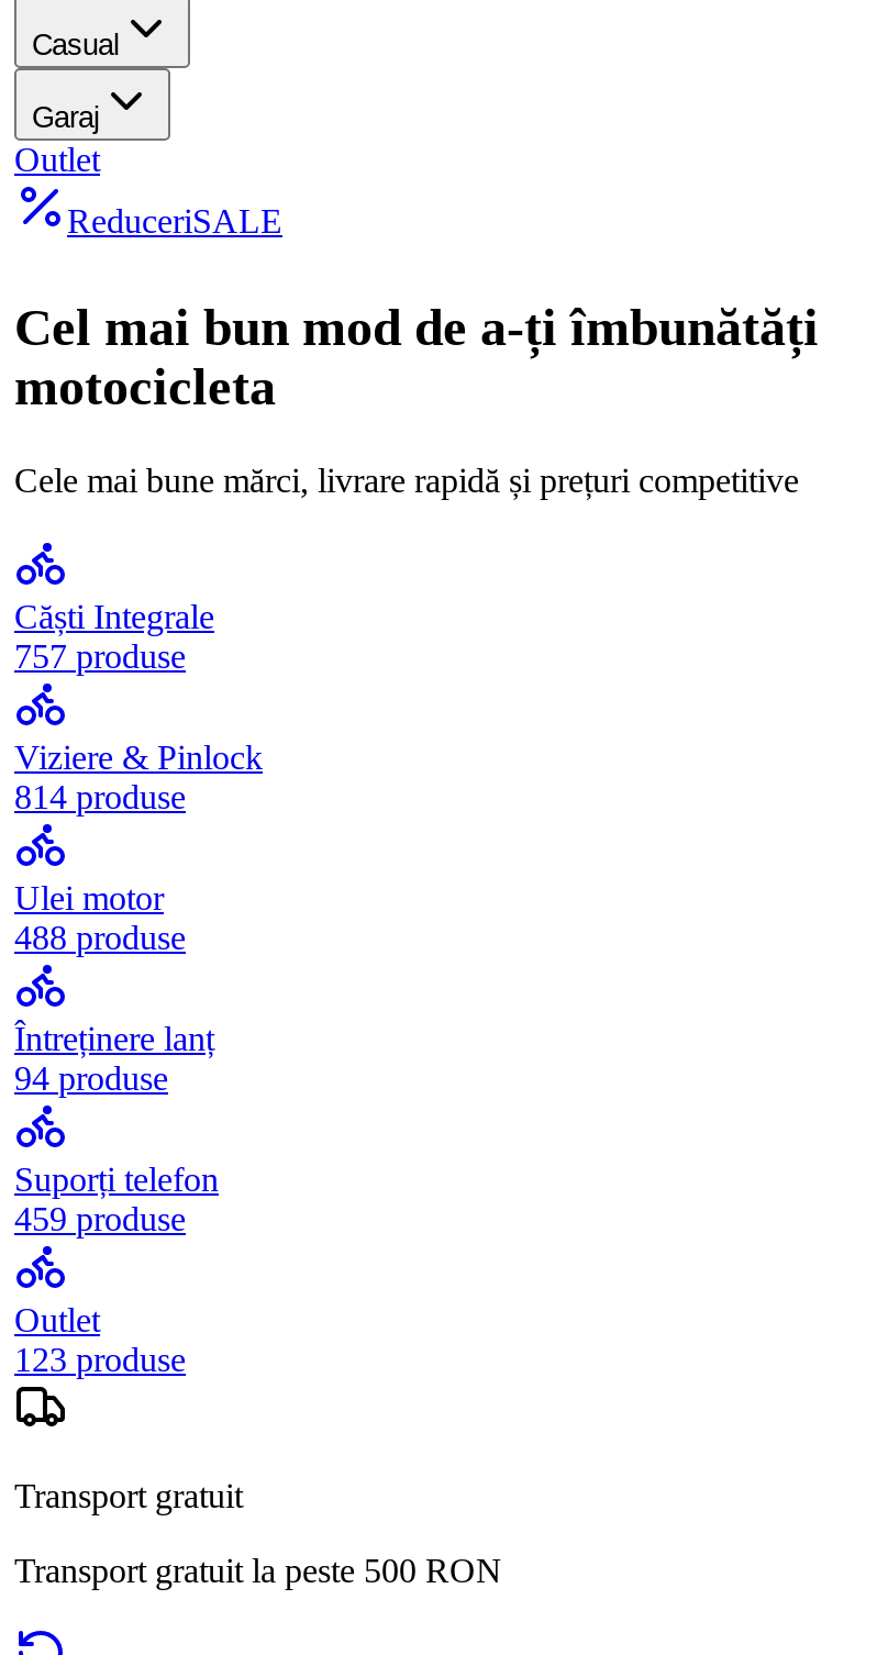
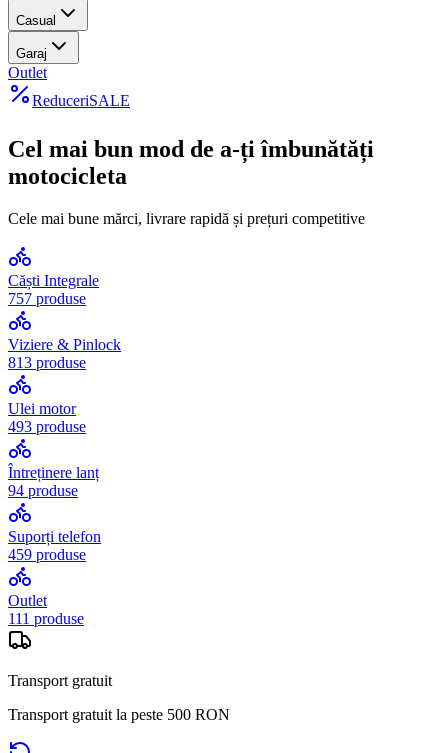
[14,778,186,815] 814 produse -> [8,354,86,371] 813 produse
[14,918,186,956] 488 produse -> [8,418,86,435] 493 produse
[14,1340,186,1378] 123 produse -> [8,610,84,627] 111 produse

